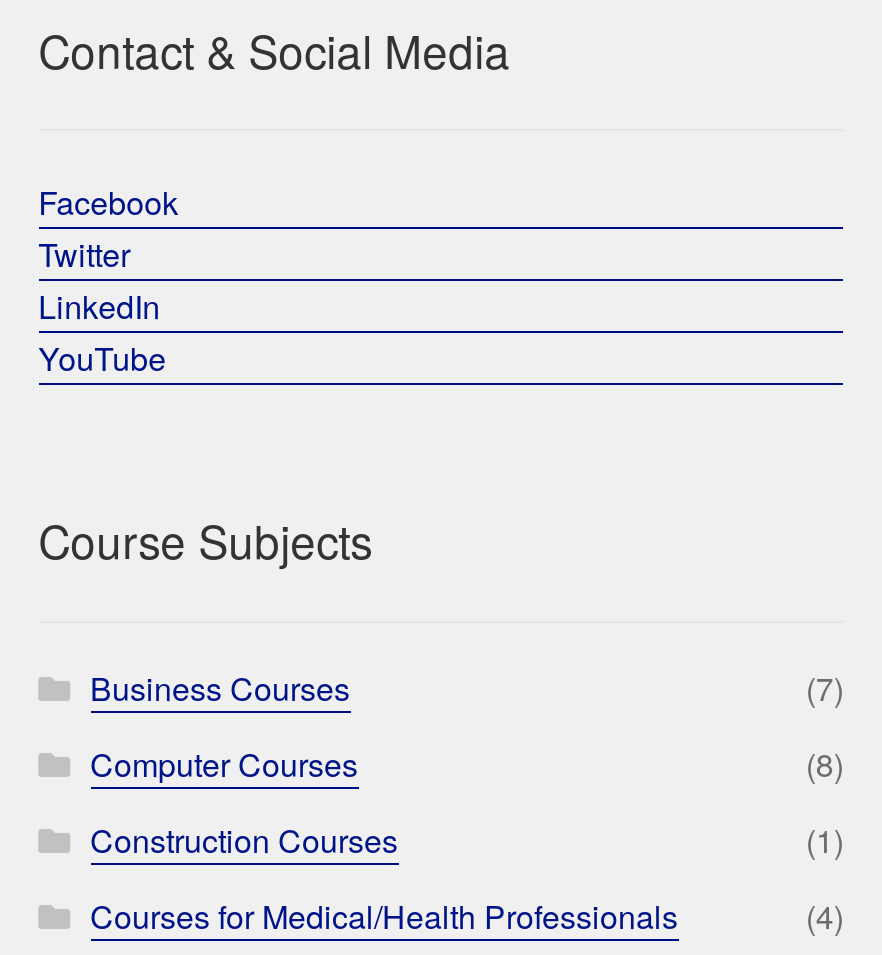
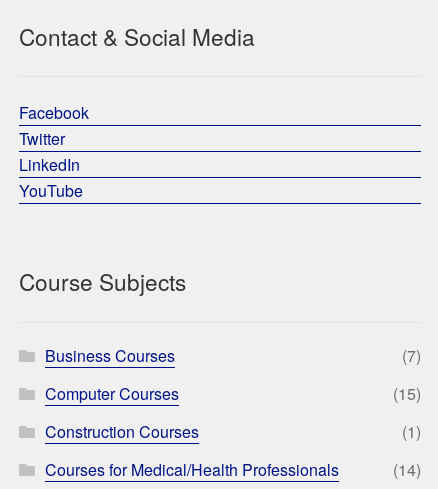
[806,742,844,788] (8) -> [393,382,421,405] (15)
[806,894,844,940] (4) -> [393,458,421,481] (14)

